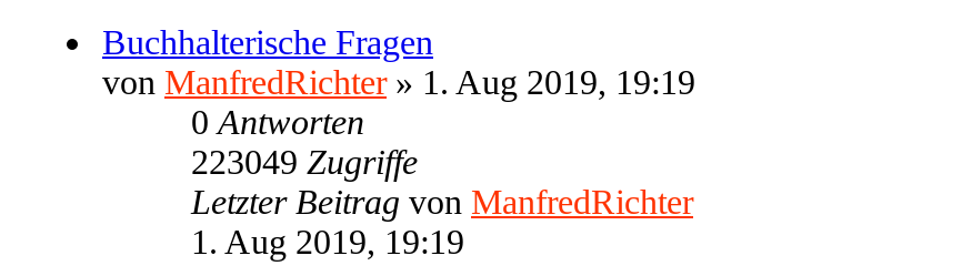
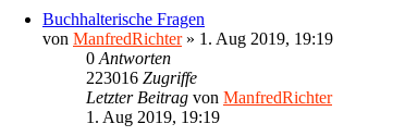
[191,143,418,180] 223049 Zugriffe -> [86,68,197,87] 223016 Zugriffe

